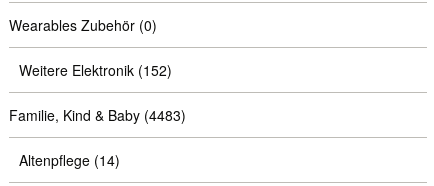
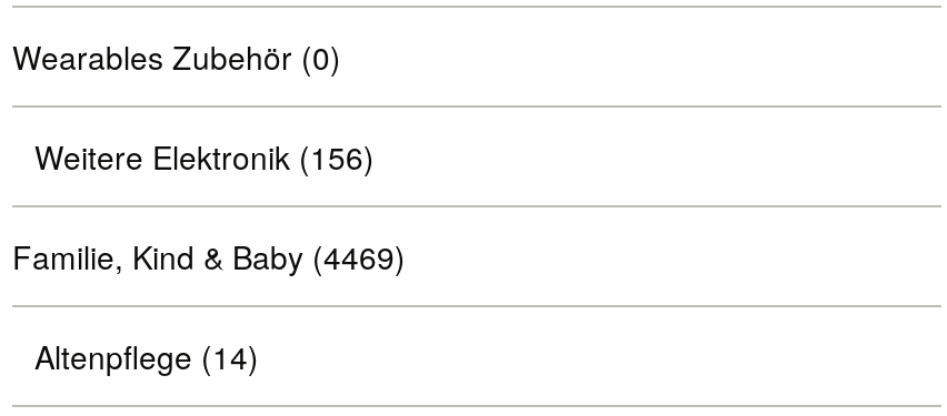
[19,60,172,80] Weitere Elektronik (152) -> [34,134,375,179] Weitere Elektronik (156)
[9,105,186,125] Familie, Kind & Baby (4483) -> [12,234,406,278] Familie, Kind & Baby (4469)

